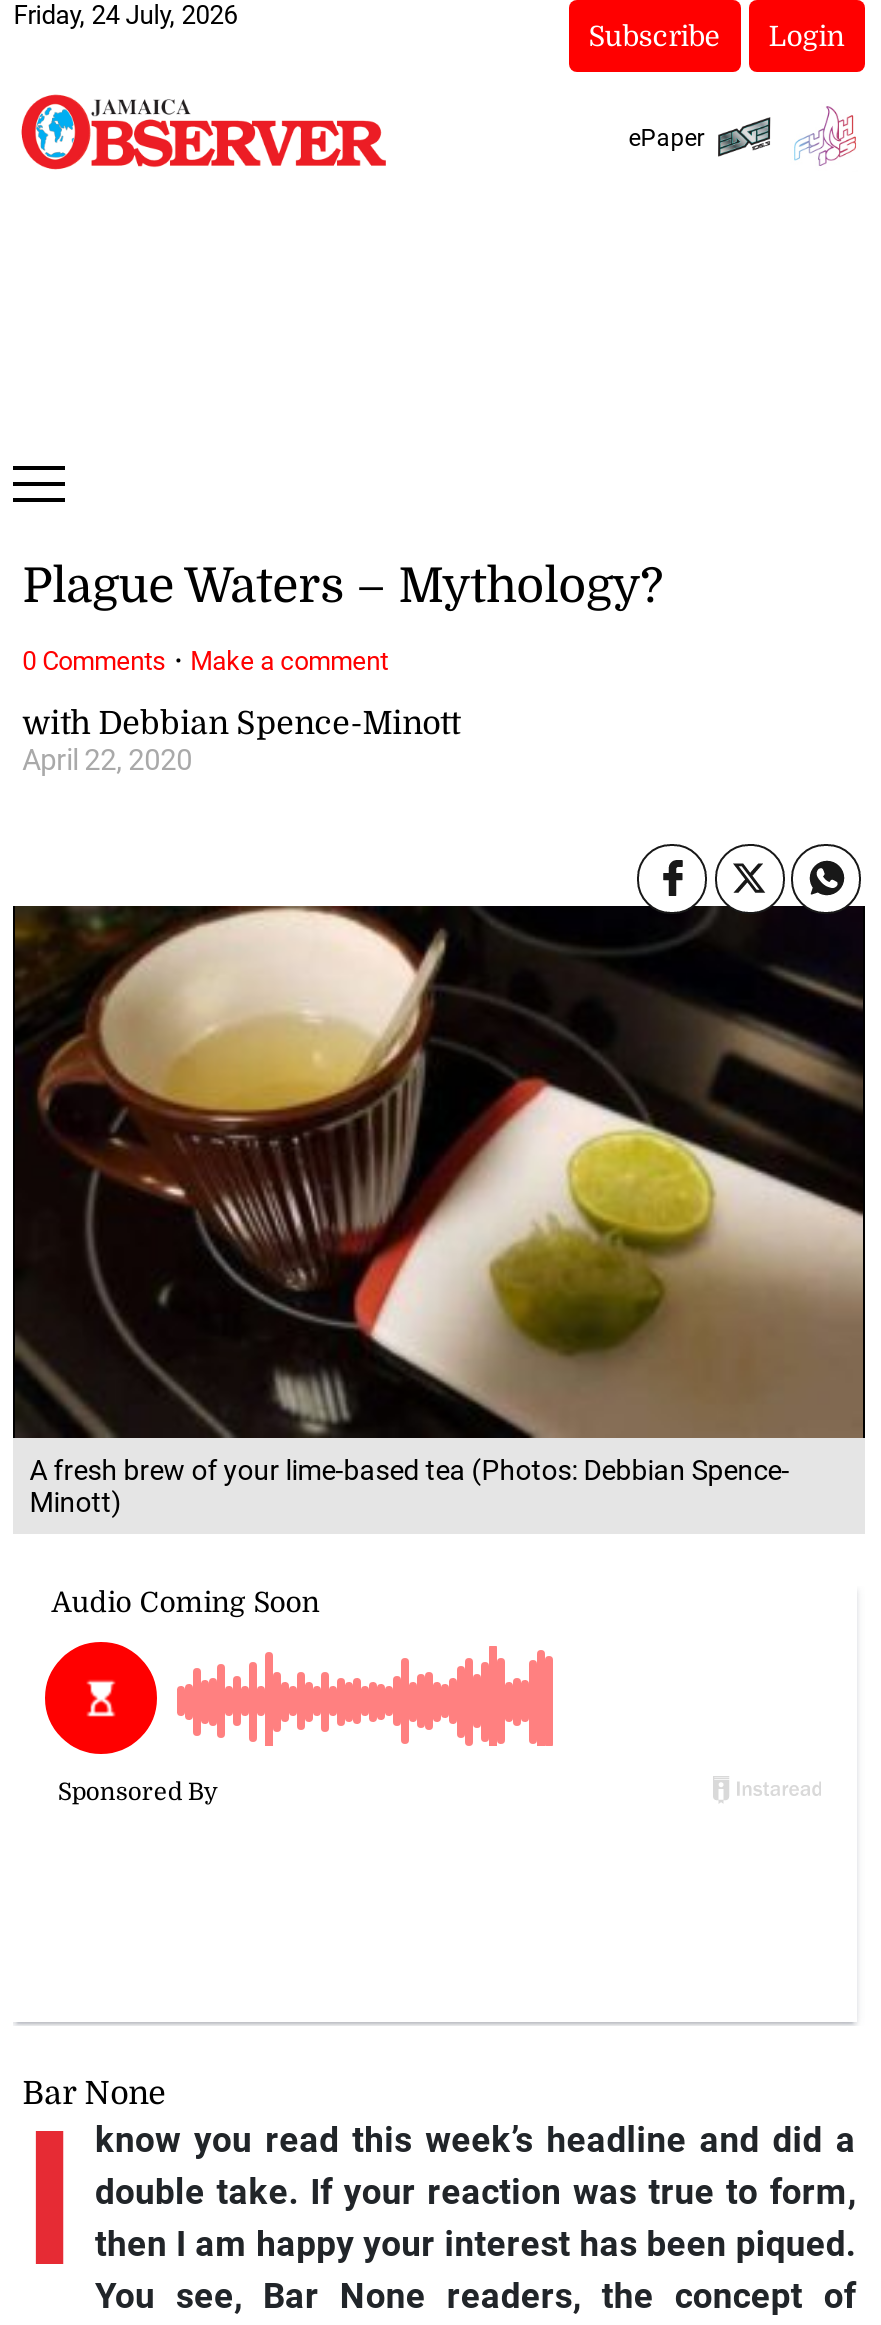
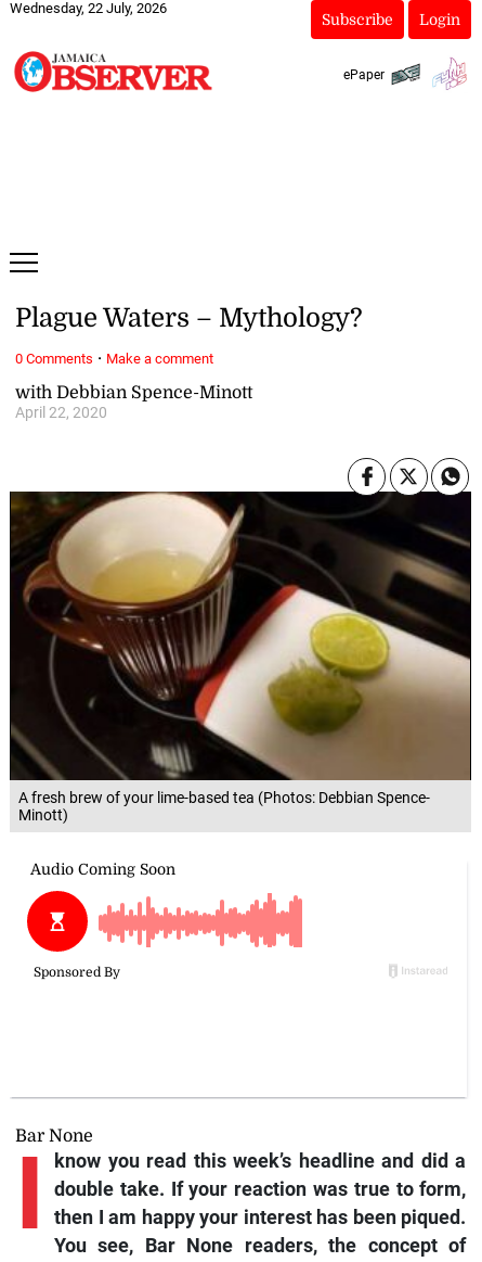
[13,0,237,30] Friday, 24 July, 2026 -> [10,0,167,16] Wednesday, 22 July, 2026

